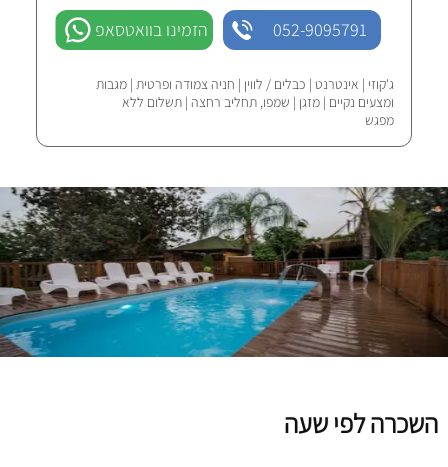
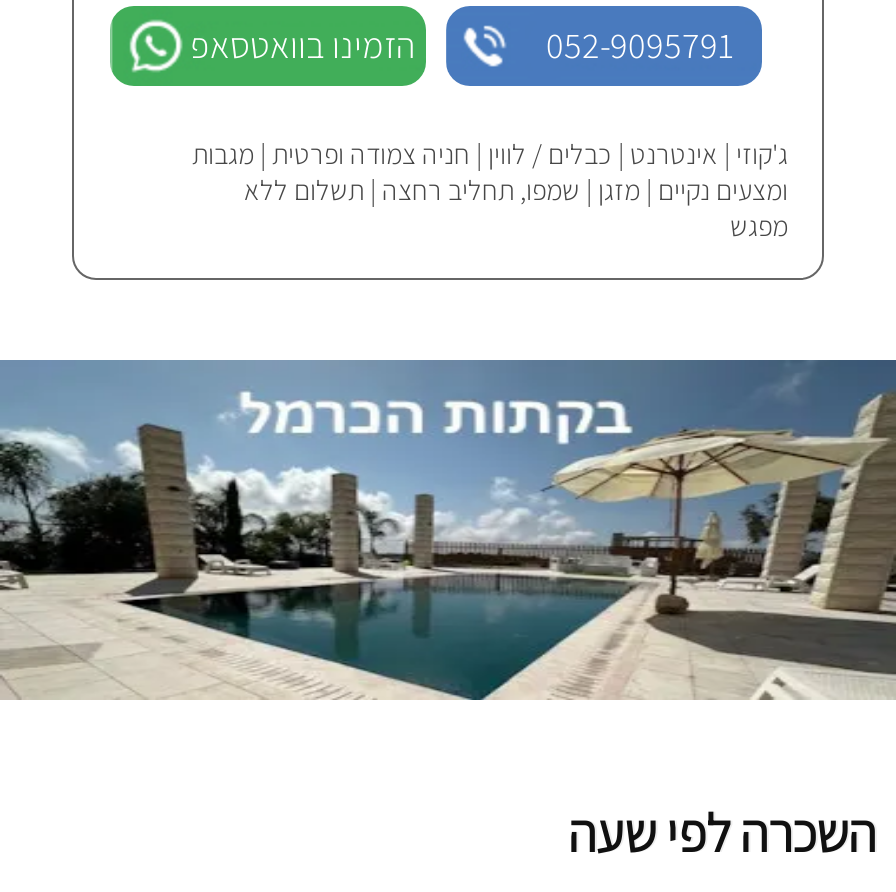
[3,186,445,358] [image] -> [6,358,890,700] [image]

